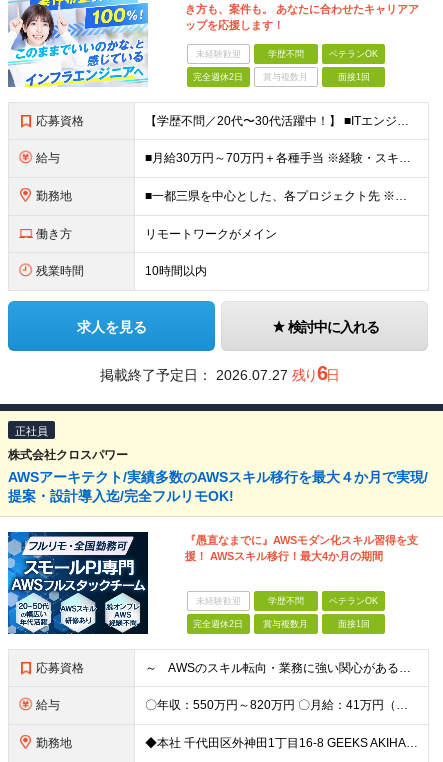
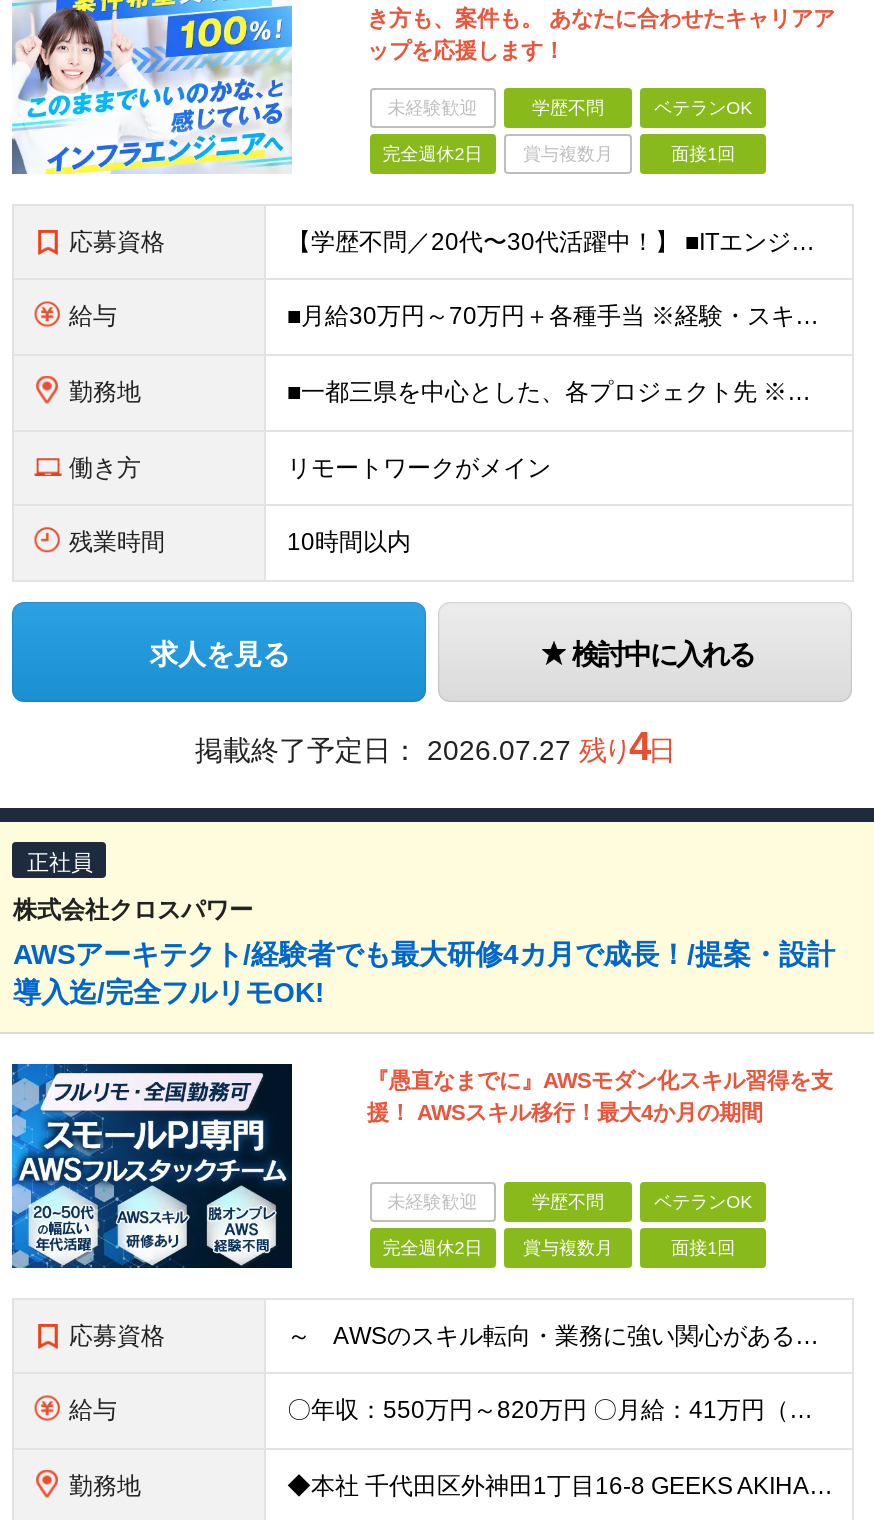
[99,362,338,384] 掲載終了予定日：2026.07.27 残り6日 -> [195,724,673,768] 掲載終了予定日：2026.07.27 残り4日
[8,469,428,504] AWSアーキテクト/実績多数のAWSスキル移行を最大４か月で実現/ | 提案・設計導入迄/完全フルリモOK! -> [13,938,835,1008] AWSアーキテクト/経験者でも最大研修4カ月で成長！/提案・設計 | 導入迄/完全フルリモOK!

